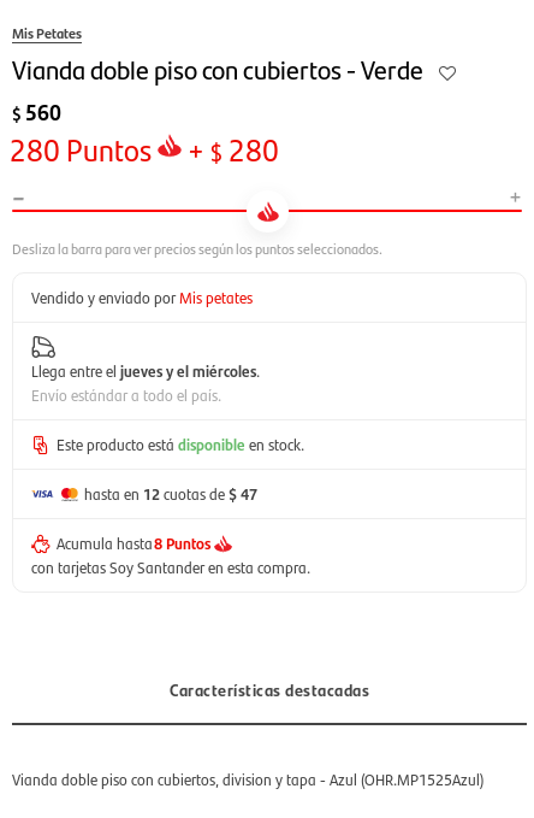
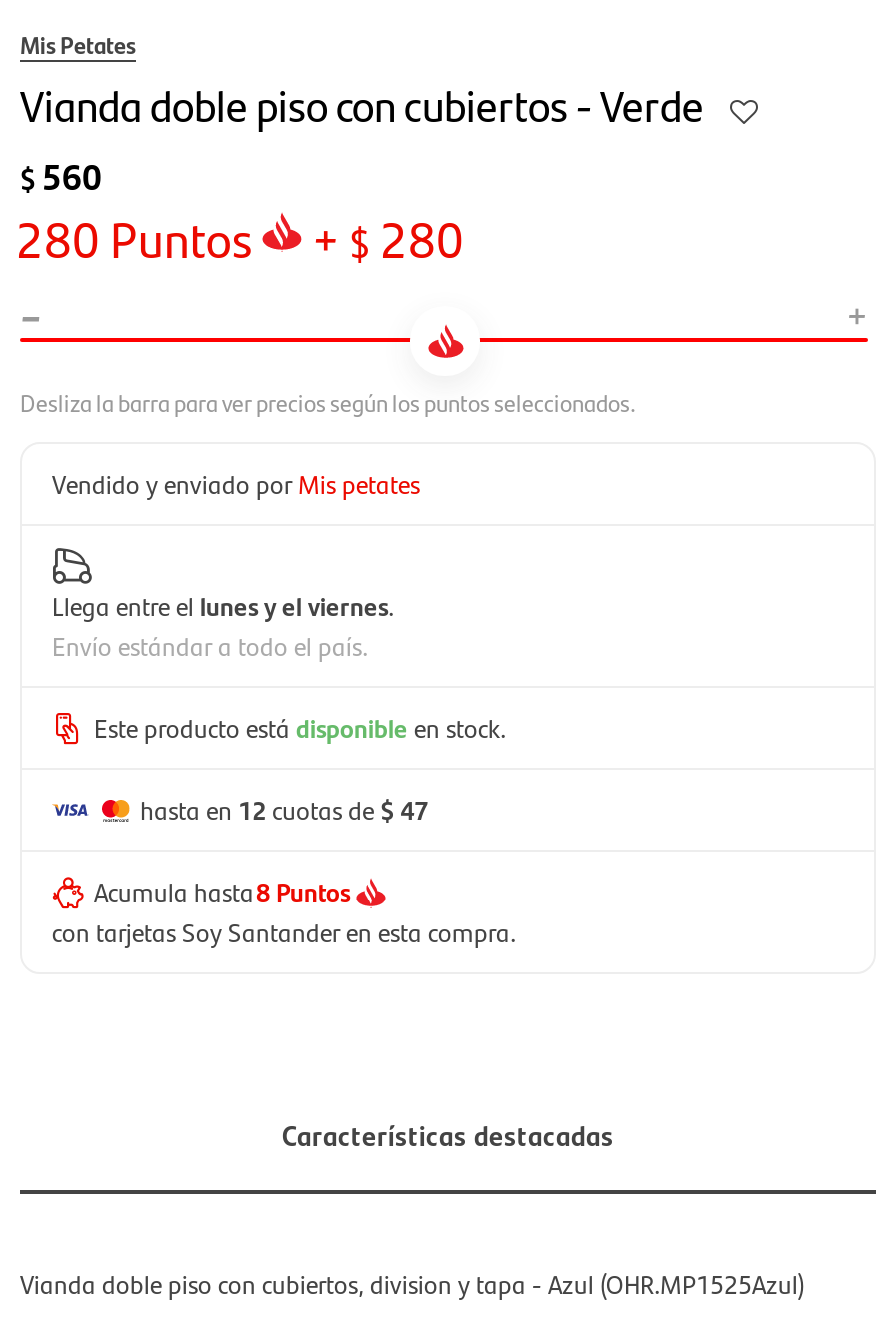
[31,359,260,382] Llega entre el jueves y el miércoles. -> [52,586,394,624] Llega entre el lunes y el viernes.

